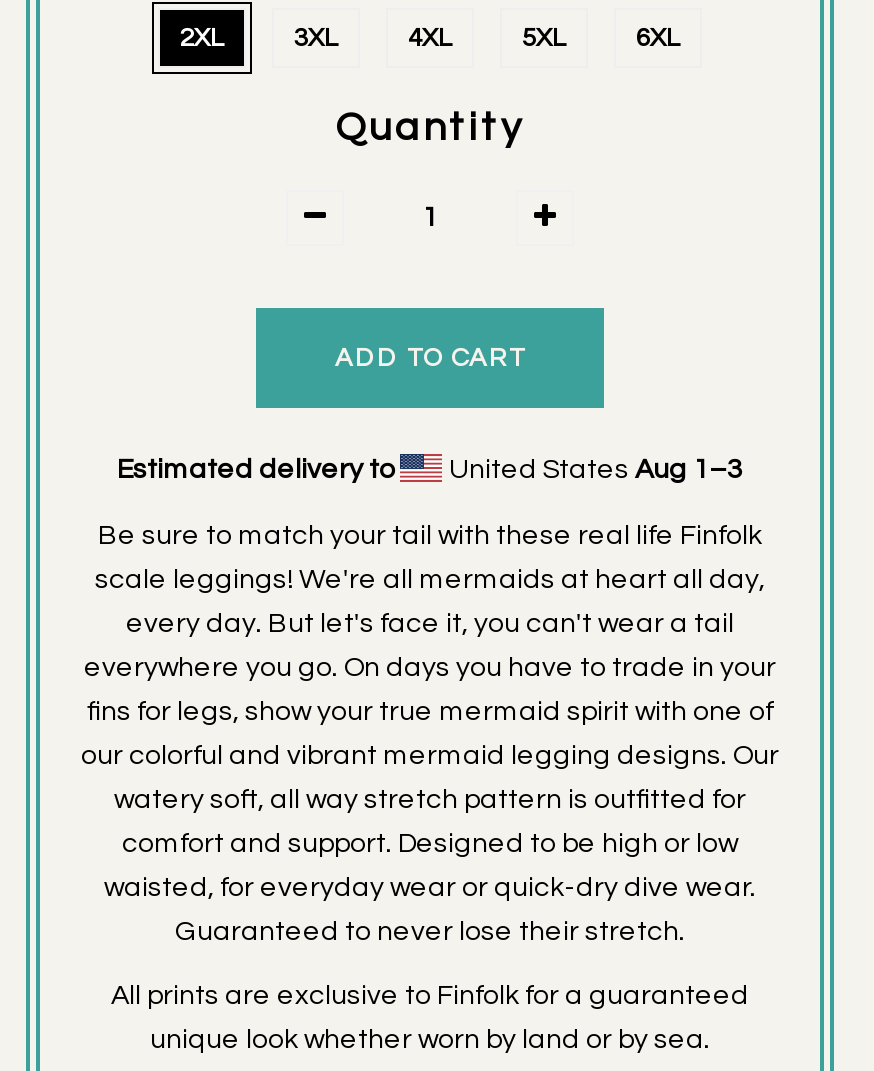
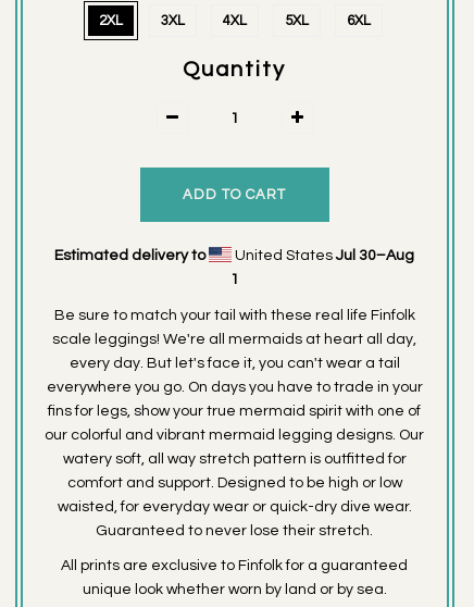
[443,456,743,484] United States Aug 1–3 -> [230,248,415,287] United States Jul 30–Aug | 1

